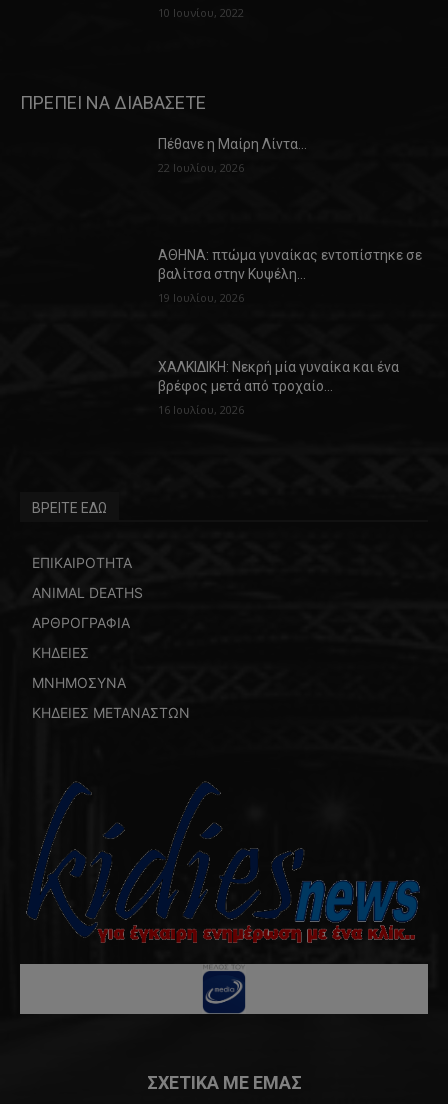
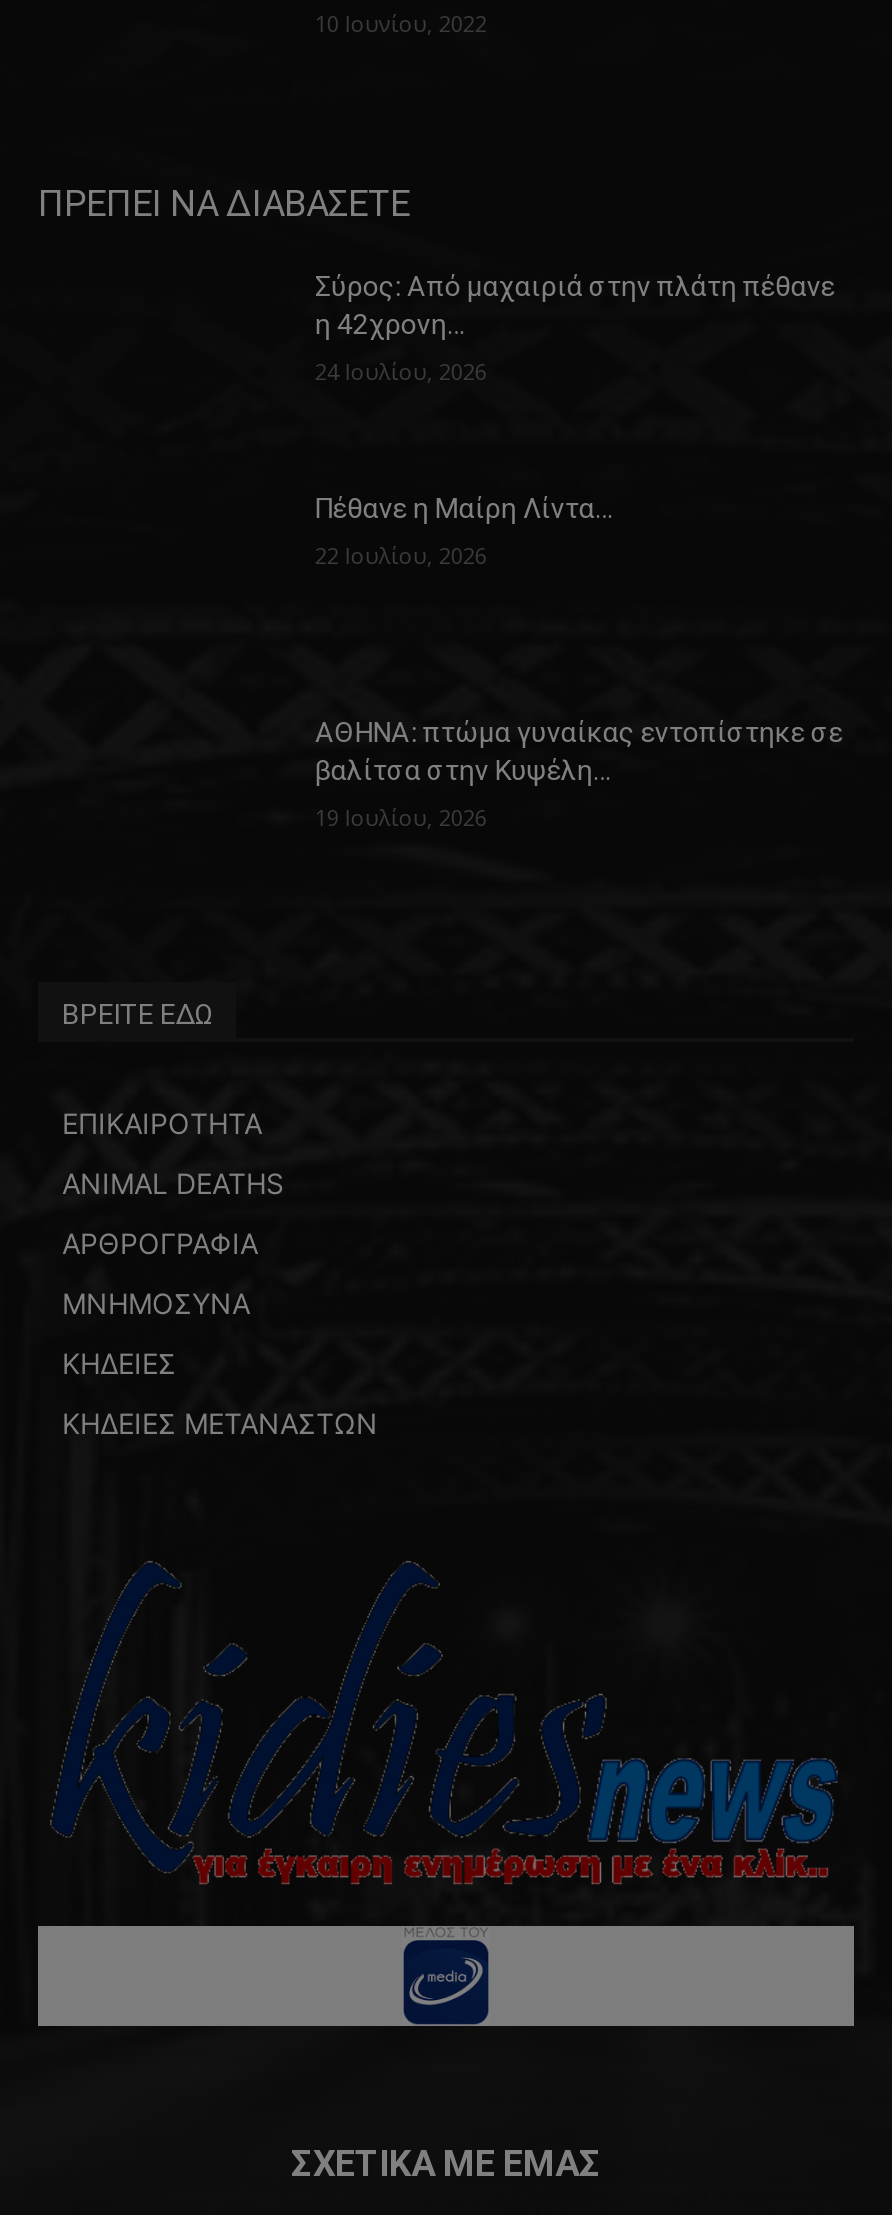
none -> [315,270,835,386] Σύρος: Από μαχαιριά στην πλάτη πέθανε | η 42χρονη… | 24 Ιουλίου, 2026
moved [158,136,422,305] -> [315,493,843,832]: Πέθανε η Μαίρη Λίντα… | 22 Ιουλίου, 2026 | ΑΘΗΝΑ: πτώμα γυναίκας εντοπίστηκε σε | βαλίτσα στην Κυψέλη… | 19 Ιουλίου, 2026
[158,359,399,417] ΧΑΛΚΙΔΙΚΗ: Νεκρή μία γυναίκα και ένα | βρέφος μετά από τροχαίο… | 16 Ιουλίου, 2026 -> none
moved [32,644,89,661] -> [62,1346,176,1380]: ΚΗΔΕΙΕΣ
moved [32,674,126,691] -> [62,1286,250,1320]: ΜΝΗΜΟΣΥΝΑ

